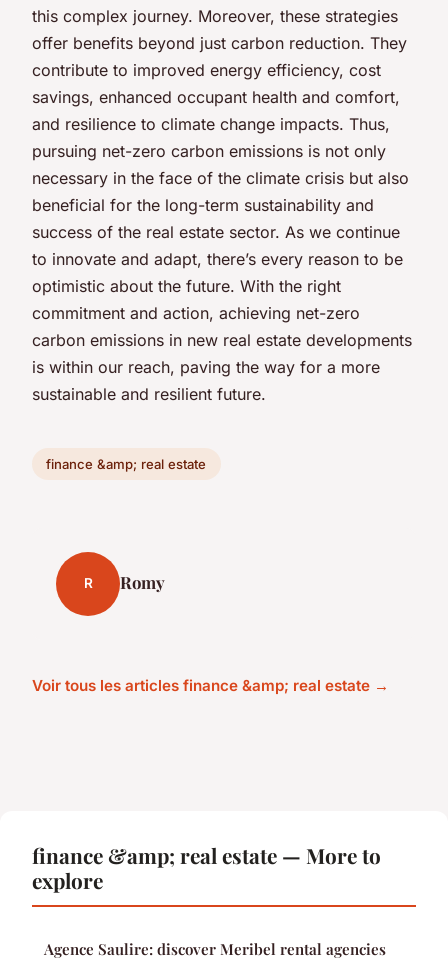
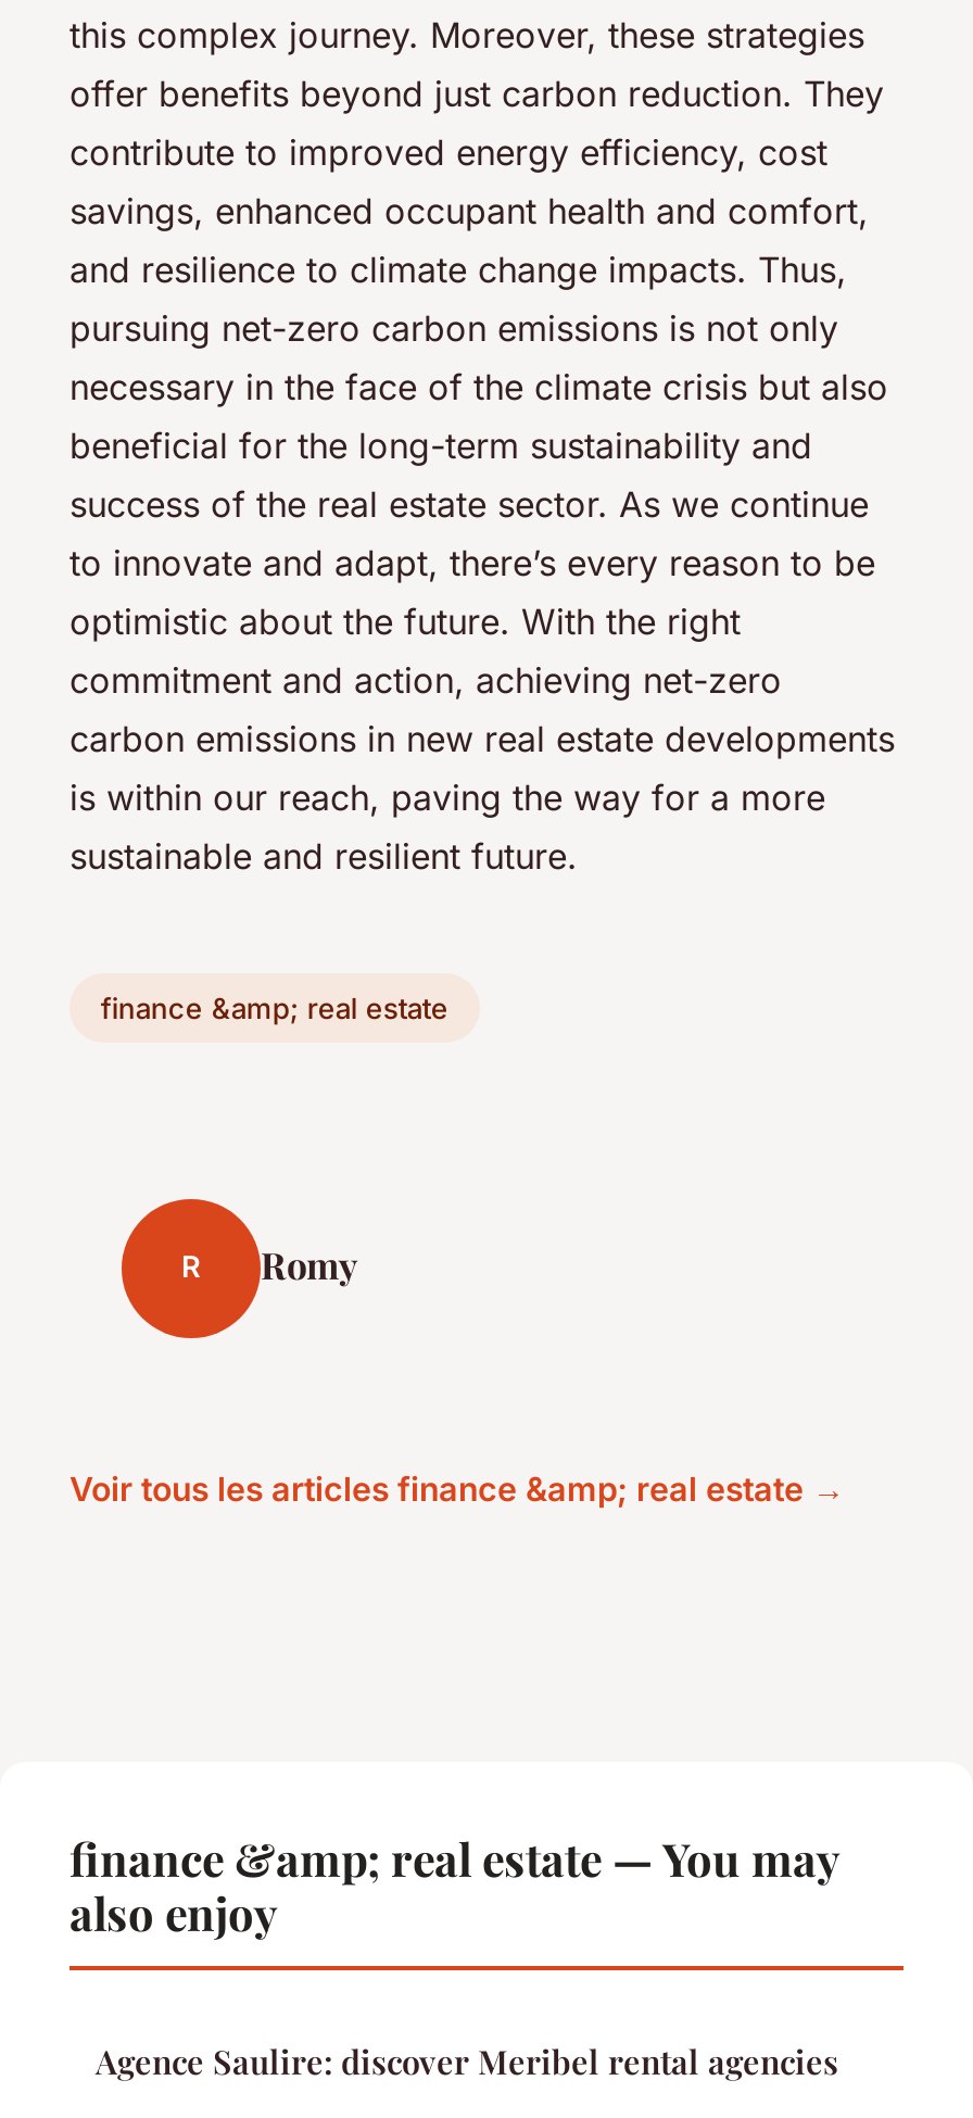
[32,841,381,894] finance &amp; real estate — More to | explore -> [69,1826,841,1941] finance &amp; real estate — You may | also enjoy

